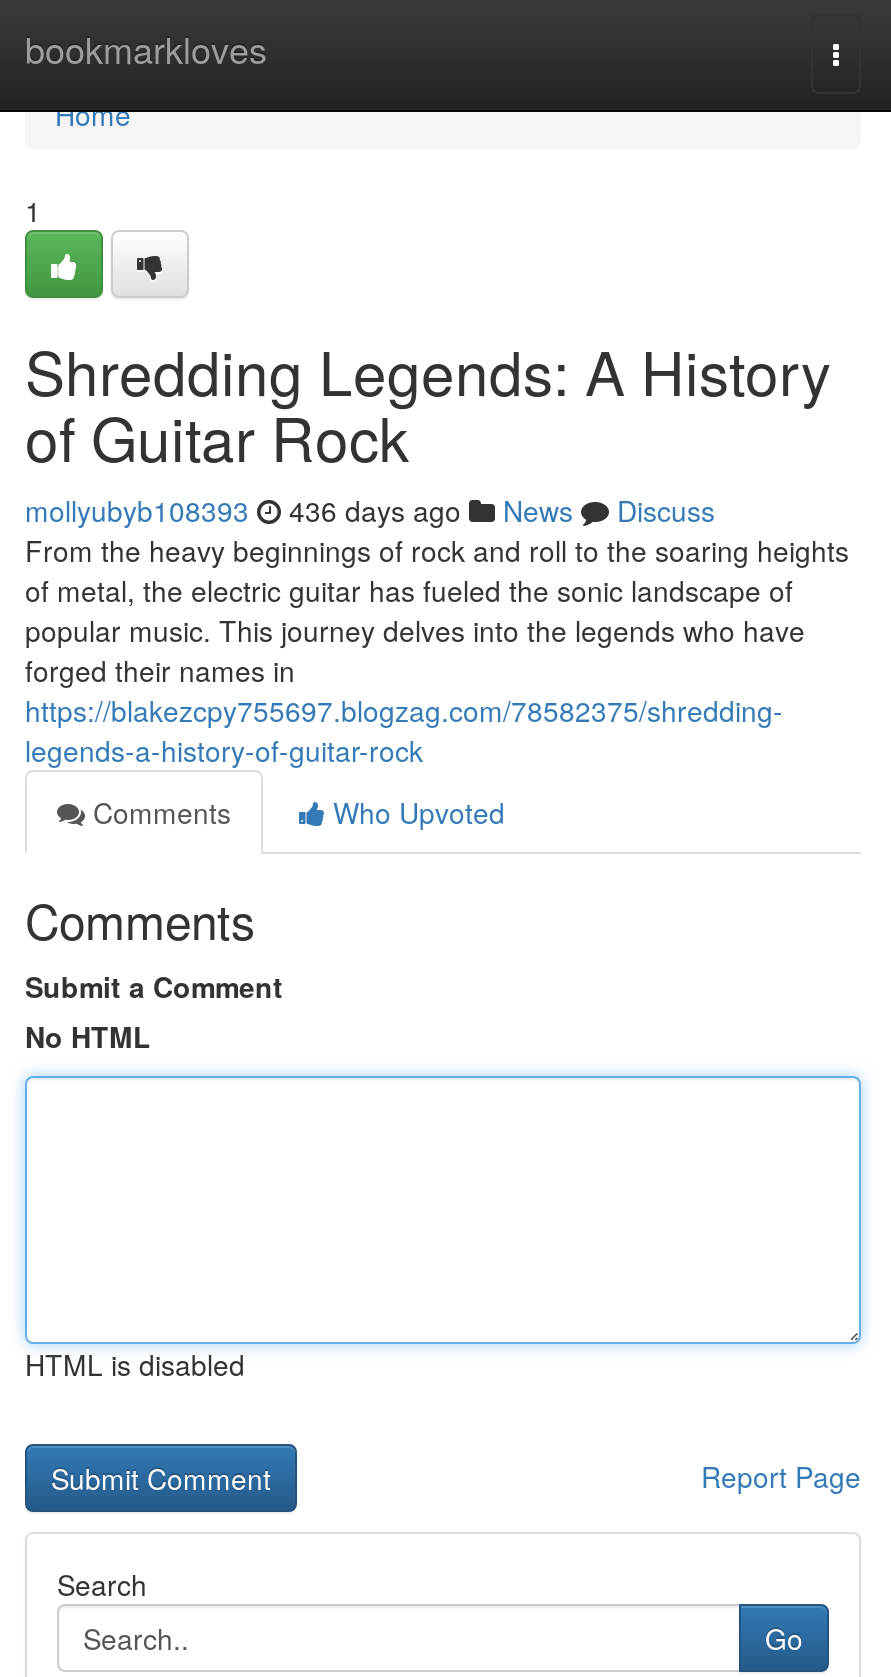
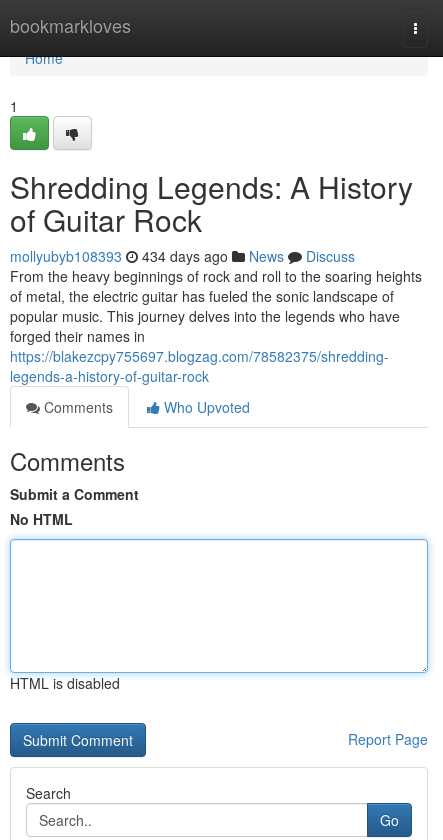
[25,490,715,530] mollyubyb108393 436 days ago News Discuss -> [10,246,355,266] mollyubyb108393 434 days ago News Discuss

